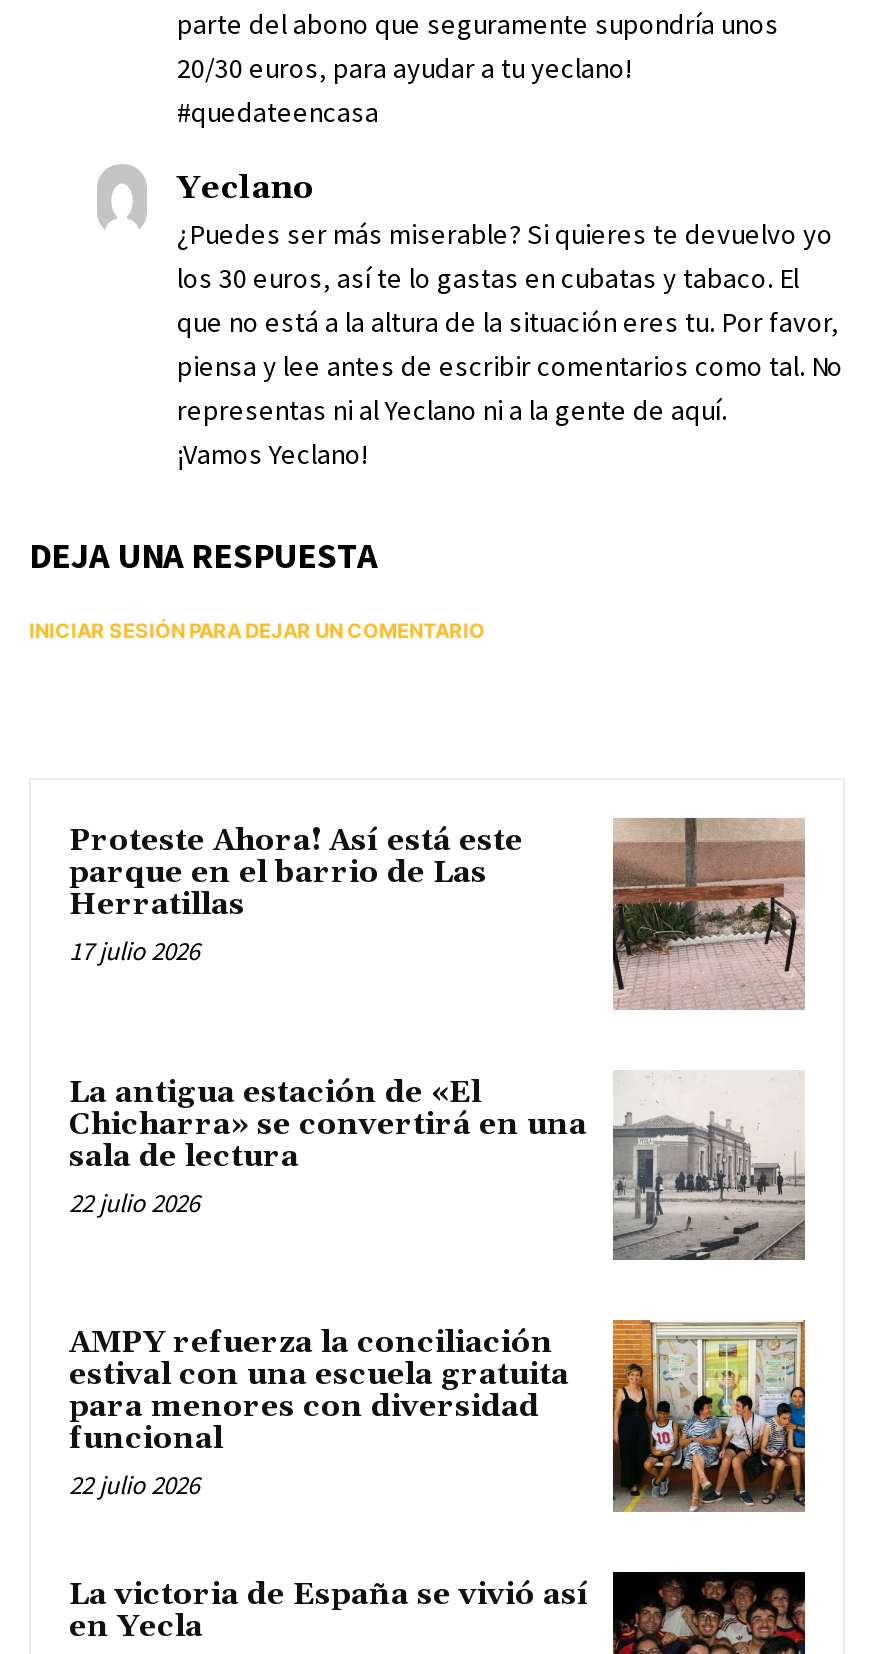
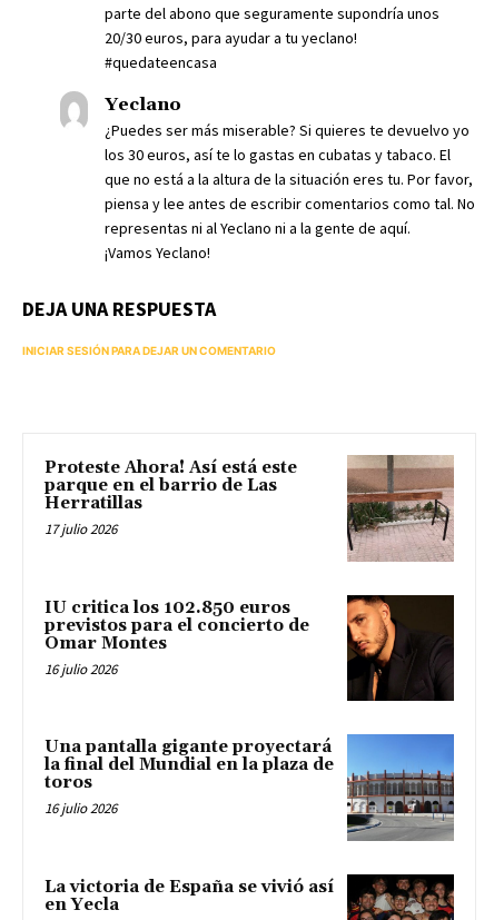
[69,1070,805,1262] [image] | La antigua estación de «El | Chicharra» se convertirá en una | sala de lectura | 22 julio 2026 -> [45,594,455,701] [image] | IU critica los 102.850 euros | previstos para el concierto de | Omar Montes | 16 julio 2026
[69,1318,807,1512] [image] | AMPY refuerza la conciliación | estival con una escuela gratuita | para menores con diversidad | funcional | 22 julio 2026 -> [45,733,455,841] [image] | Una pantalla gigante proyectará | la final del Mundial en la plaza de | toros | 16 julio 2026

